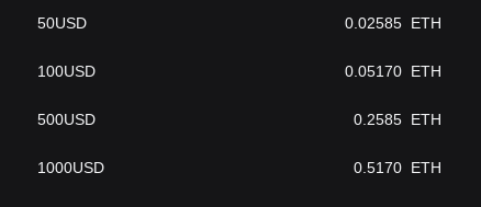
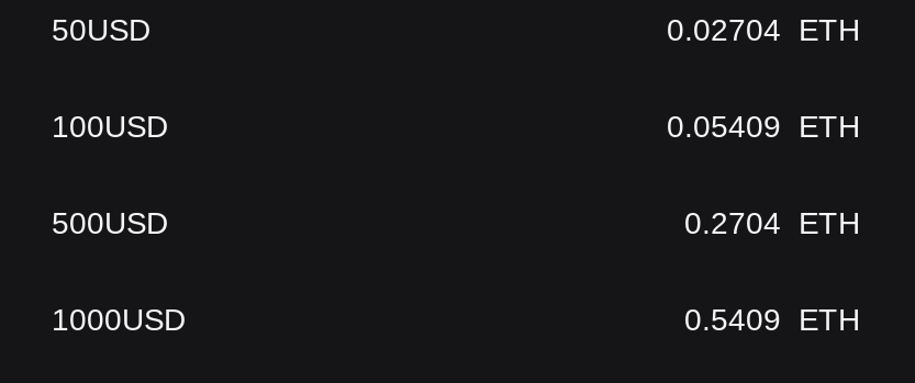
[345,14,441,32] 0.02585 ETH -> [667,12,860,47] 0.02704 ETH
[345,62,441,80] 0.05170 ETH -> [667,109,860,144] 0.05409 ETH
[354,111,441,128] 0.2585 ETH -> [684,205,860,240] 0.2704 ETH
[354,159,441,176] 0.5170 ETH -> [684,302,860,337] 0.5409 ETH

